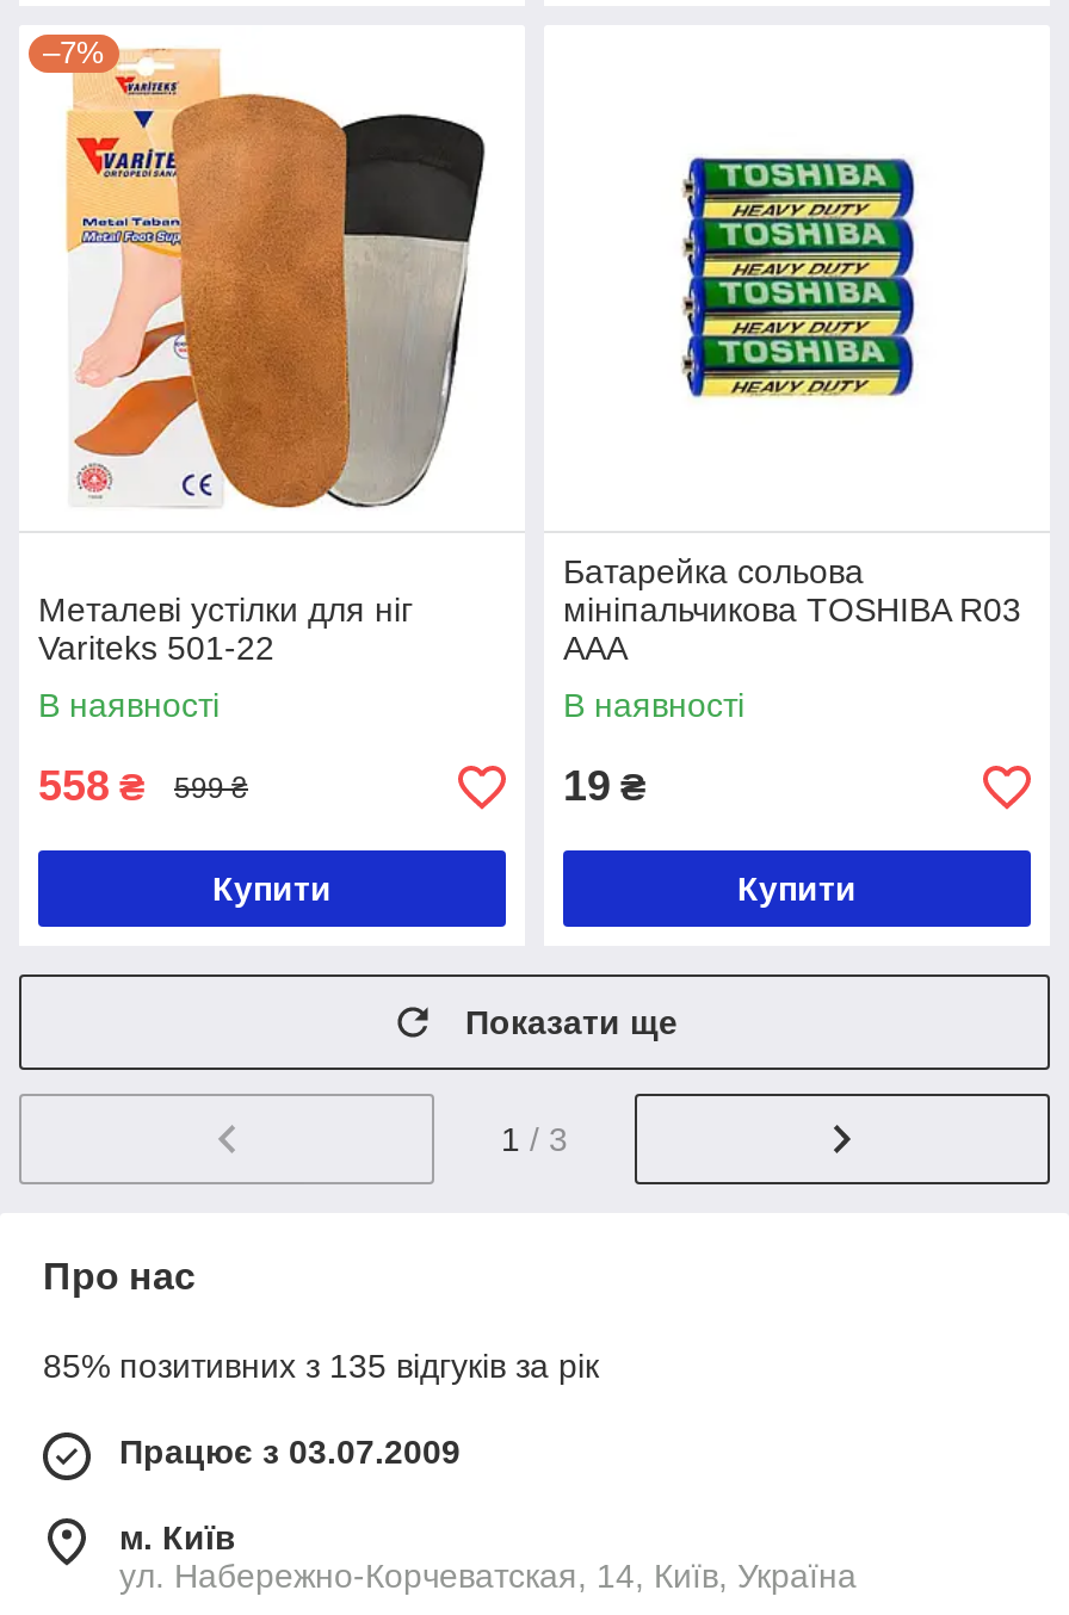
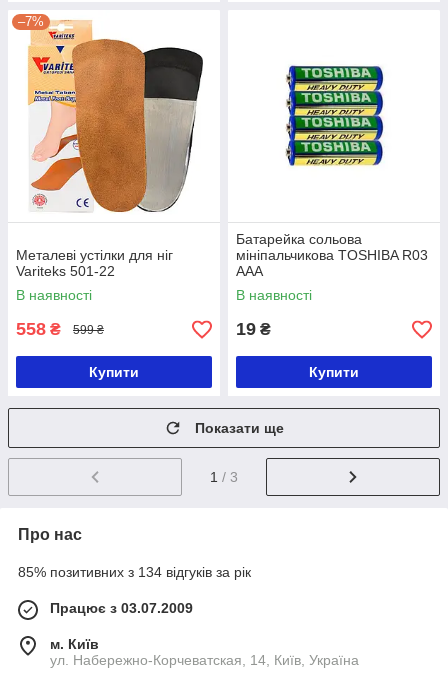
[43,1347,599,1386] 85% позитивних з 135 відгуків за рік -> [18,564,251,580] 85% позитивних з 134 відгуків за рік

